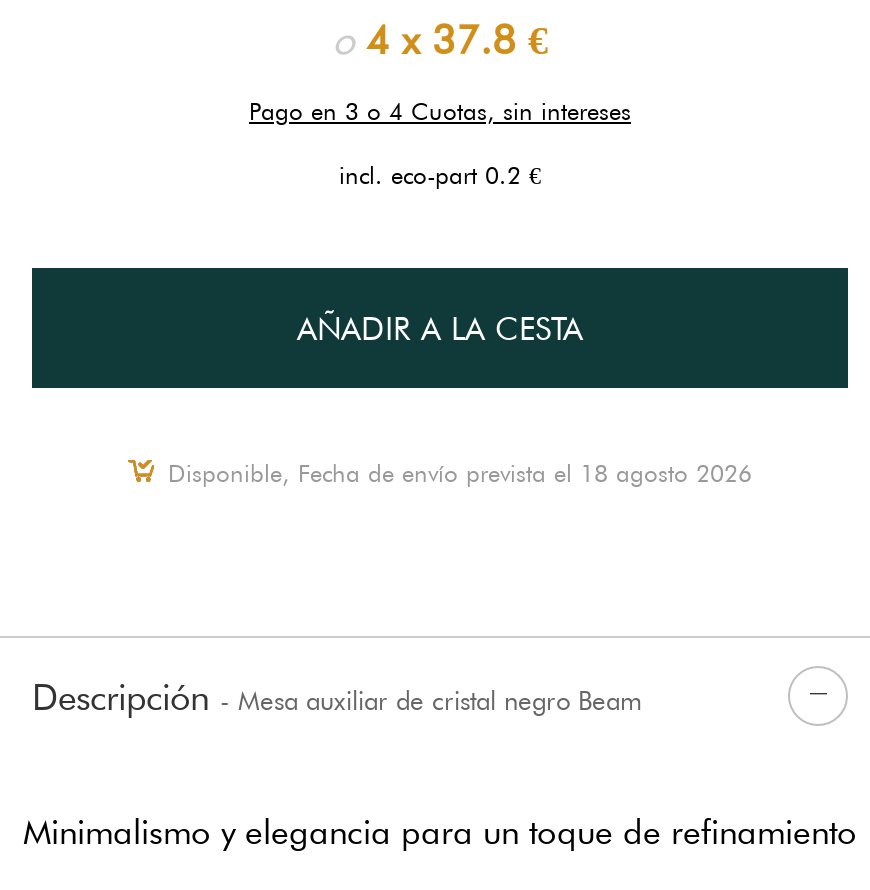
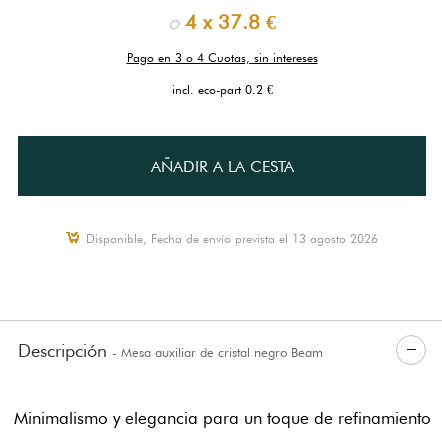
[168,457,752,487] Disponible, Fecha de envío prevista el 18 agosto 2026 -> [86,231,378,246] Disponible, Fecha de envío prevista el 13 agosto 2026

